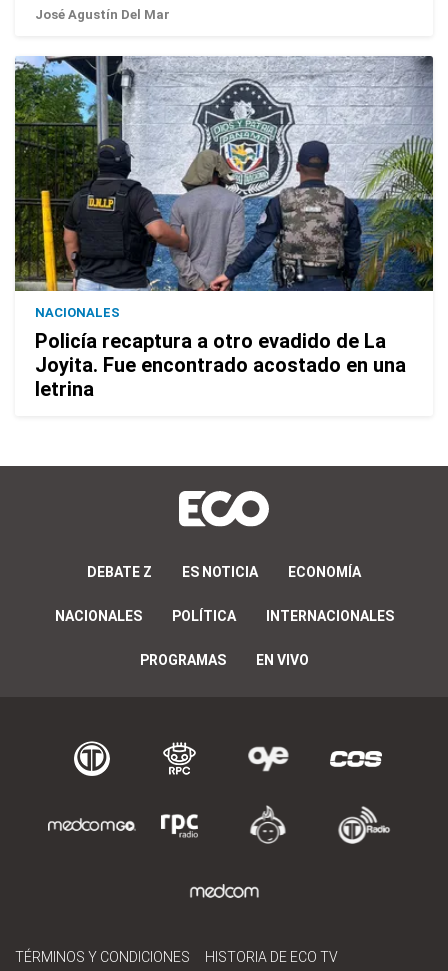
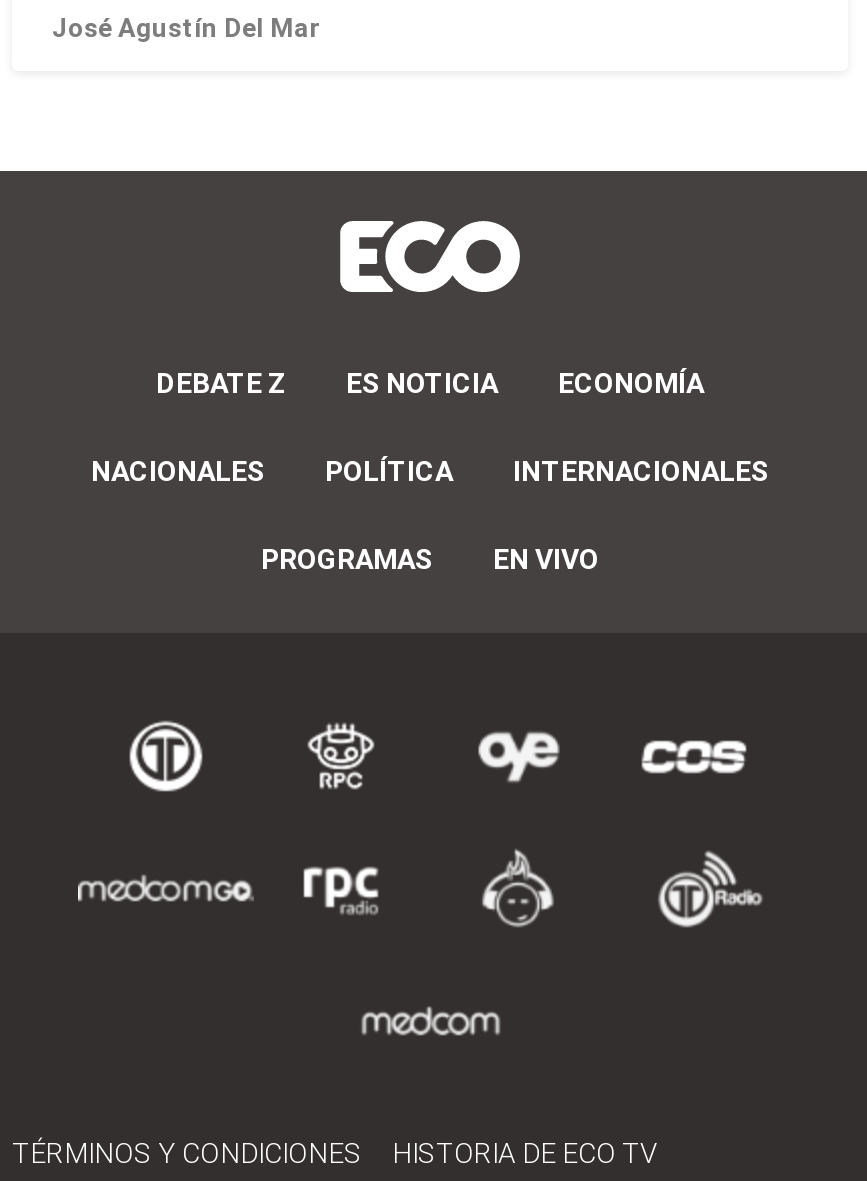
[14,55,434,401] [image] | NACIONALES | Policía recaptura a otro evadido de La | Joyita. Fue encontrado acostado en una | letrina -> none

